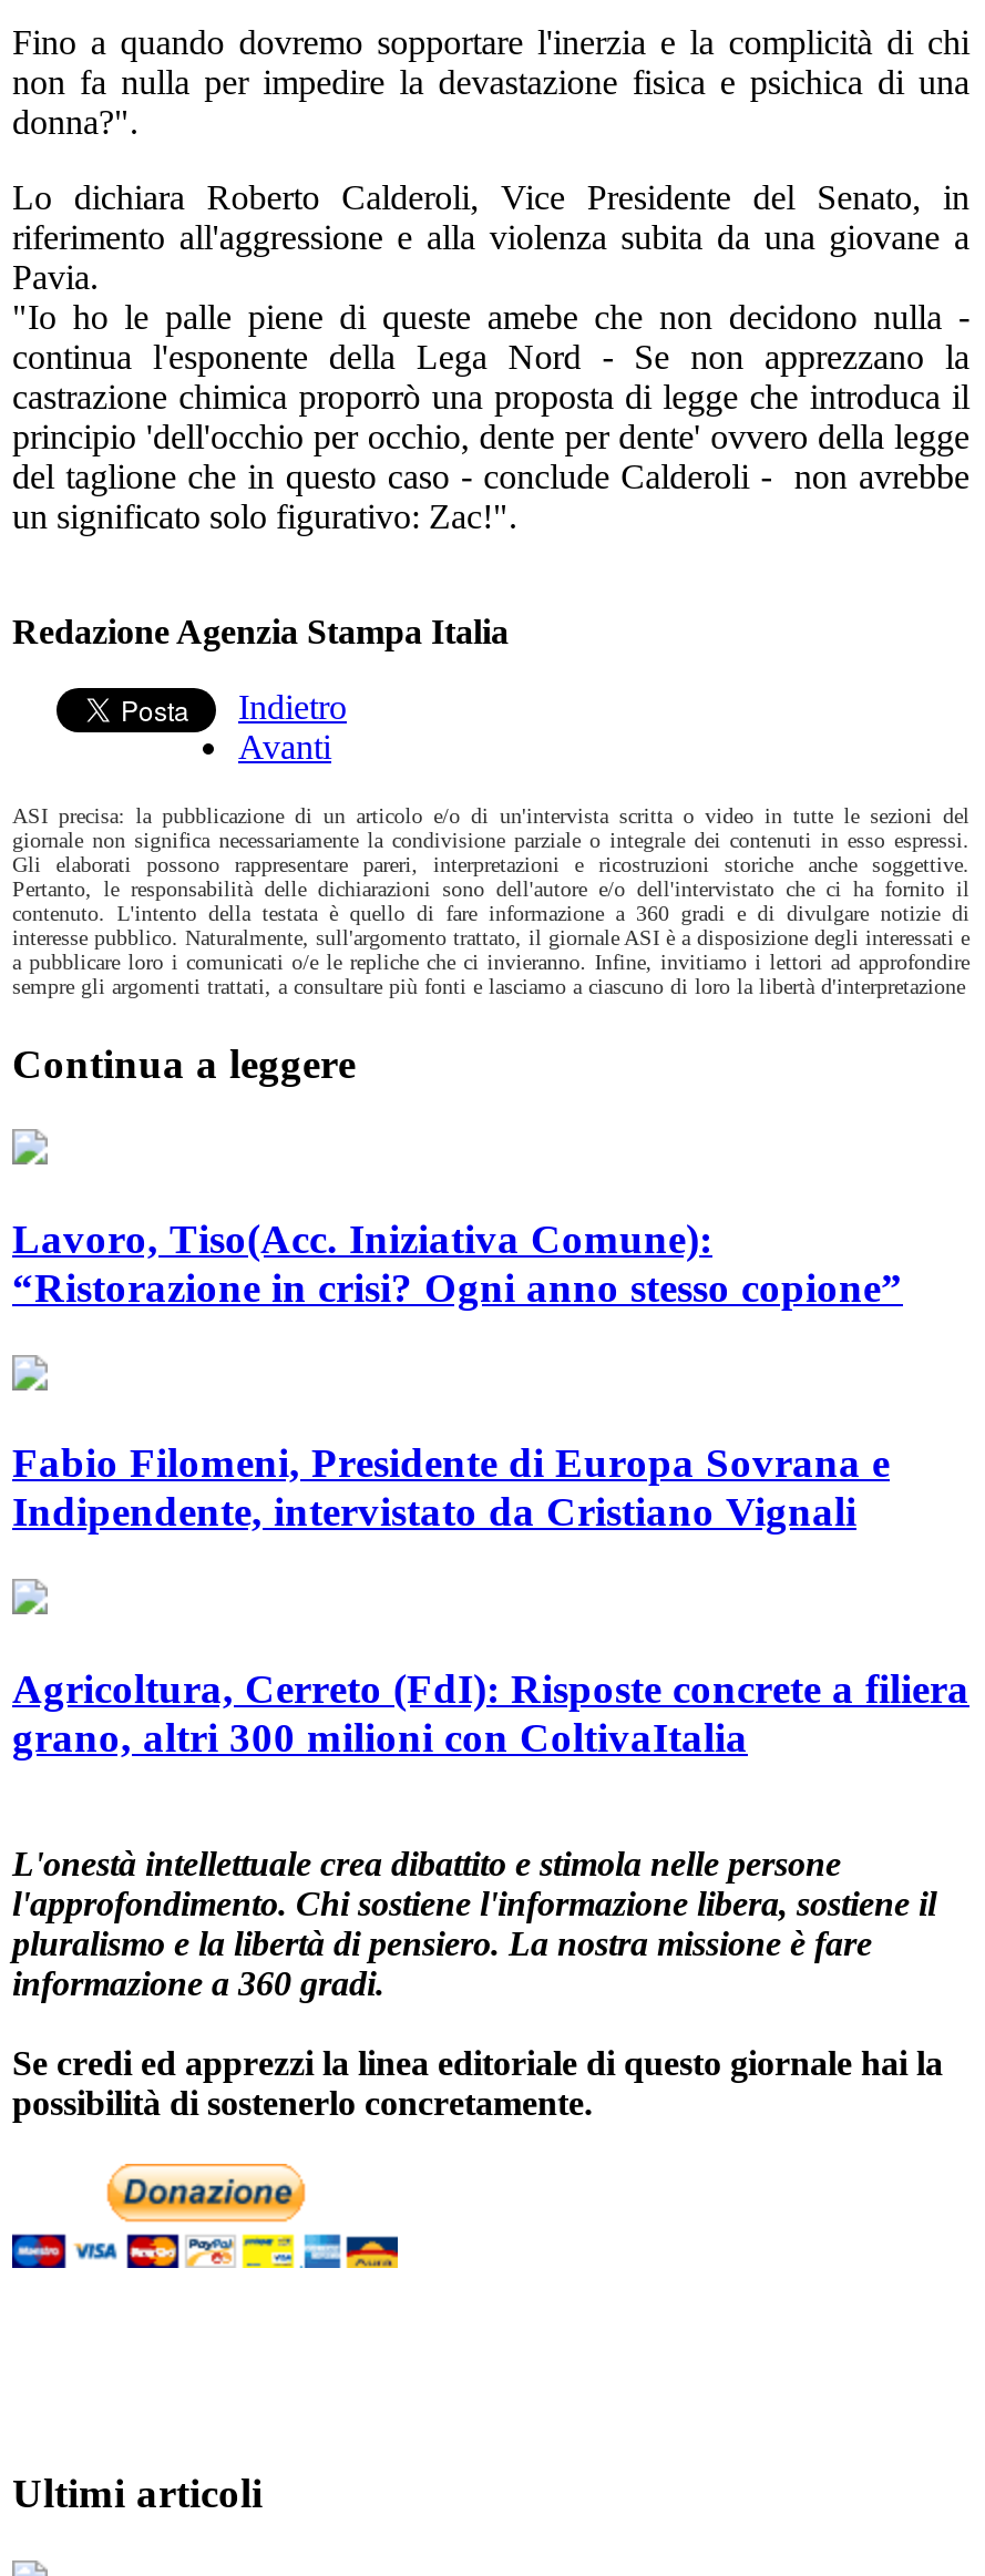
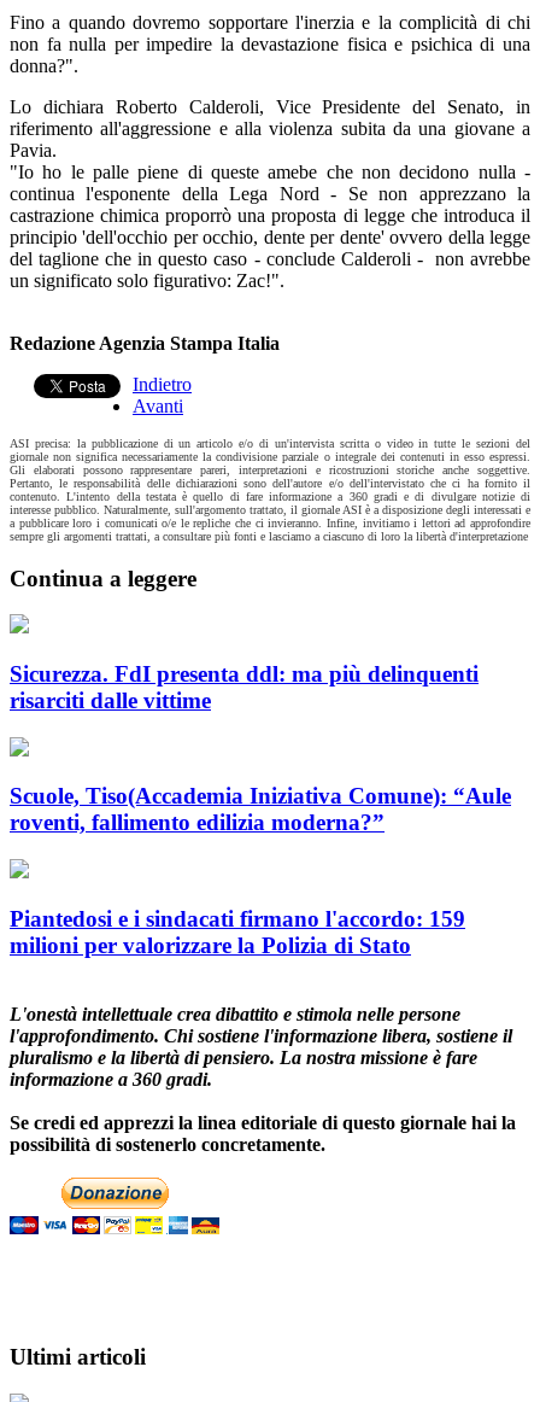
[12,1215,903,1311] Lavoro, Tiso(Acc. Iniziativa Comune): | “Ristorazione in crisi? Ogni anno stesso copione” -> [10,661,479,713] Sicurezza. FdI presenta ddl: ma più delinquenti | risarciti dalle vittime
[12,1440,890,1535] Fabio Filomeni, Presidente di Europa Sovrana e | Indipendente, intervistato da Cristiano Vignali -> [10,784,511,835] Scuole, Tiso(Accademia Iniziativa Comune): “Aule | roventi, fallimento edilizia moderna?”
[12,1665,969,1760] Agricoltura, Cerreto (FdI): Risposte concrete a filiera | grano, altri 300 milioni con ColtivaItalia -> [10,906,465,958] Piantedosi e i sindacati firmano l'accordo: 159 | milioni per valorizzare la Polizia di Stato

